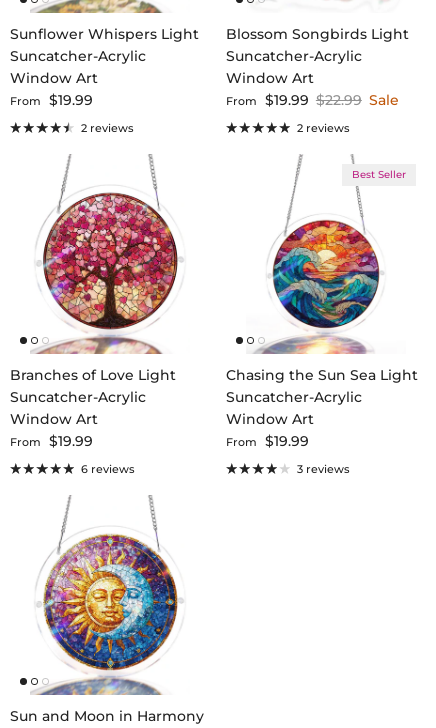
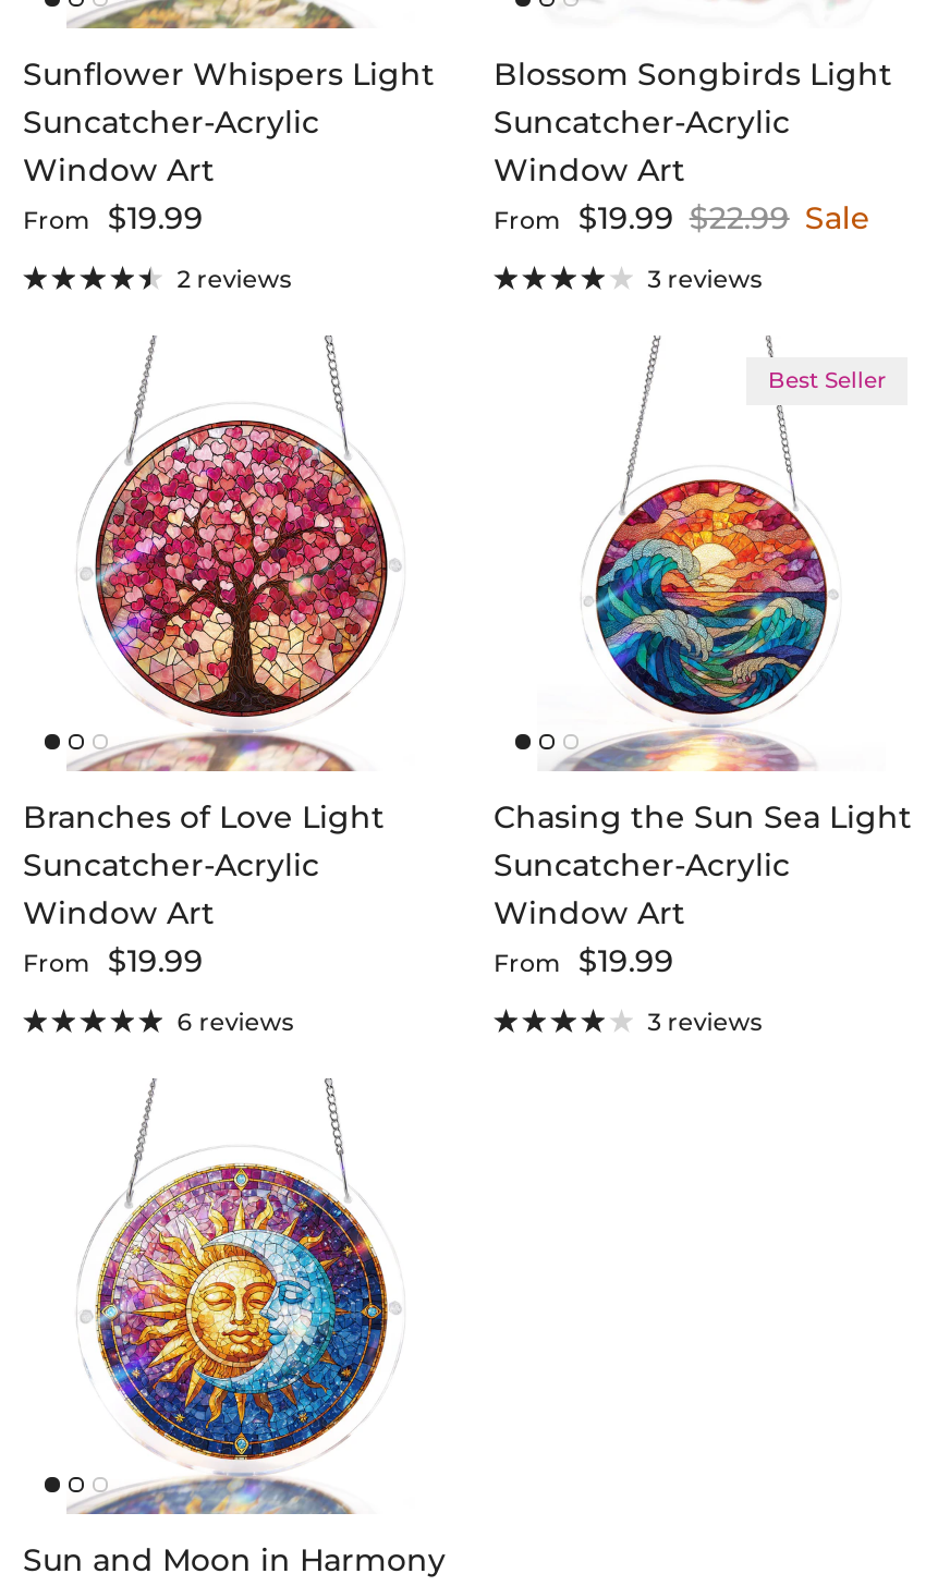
[297,121,350,135] 2 reviews -> [648,265,763,295] 3 reviews

